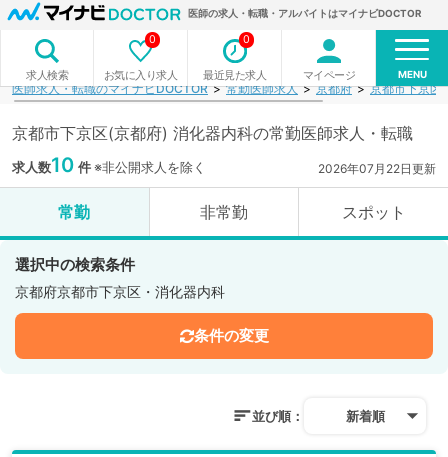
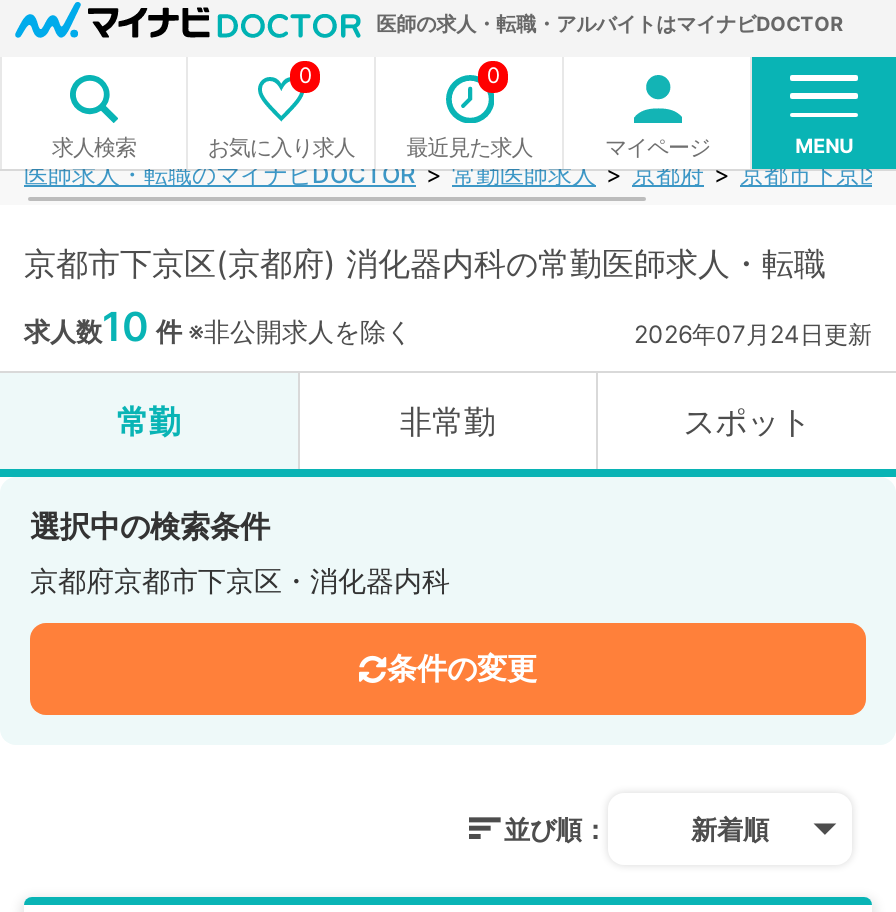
[318,161,436,176] 2026年07月22日更新 -> [634,319,872,349] 2026年07月24日更新

